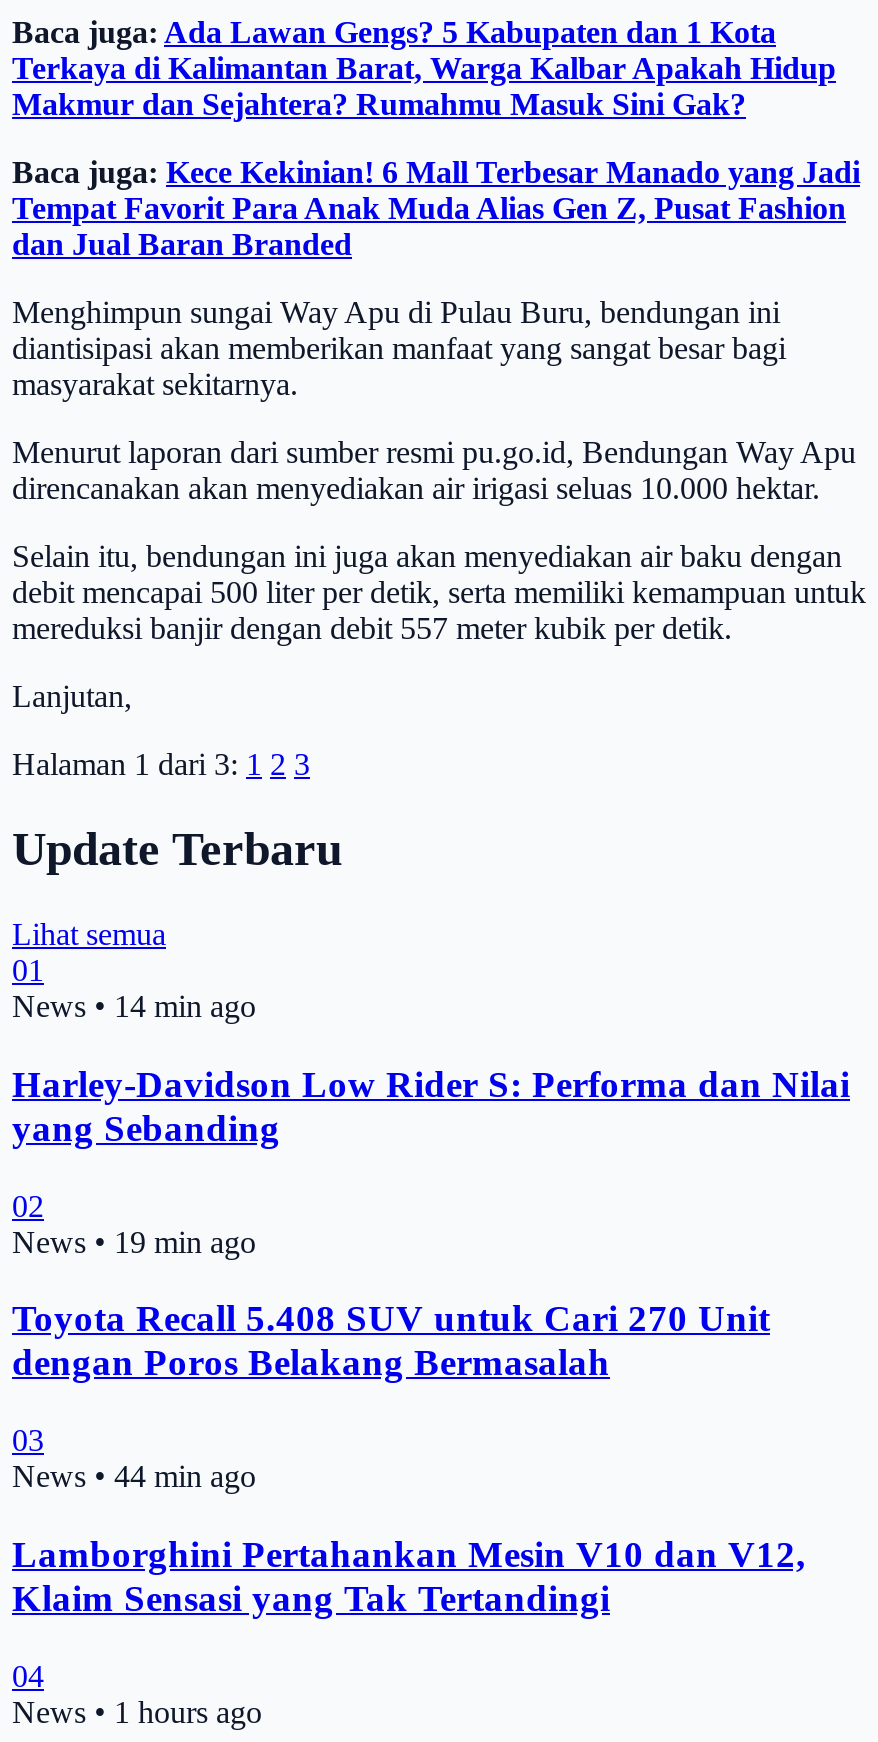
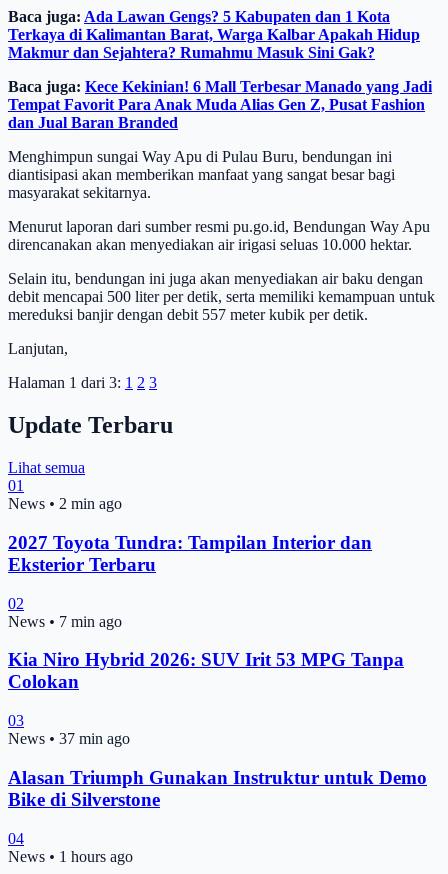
[12,989,256,1023] News • 14 min ago -> [8,495,122,512] News • 2 min ago
[12,1063,850,1149] Harley-Davidson Low Rider S: Performa dan Nilai | yang Sebanding -> [8,532,372,575] 2027 Toyota Tundra: Tampilan Interior dan | Eksterior Terbaru
[12,1224,256,1258] News • 19 min ago -> [8,613,122,630] News • 7 min ago
[12,1298,770,1384] Toyota Recall 5.408 SUV untuk Cari 270 Unit | dengan Poros Belakang Bermasalah -> [8,649,404,692] Kia Niro Hybrid 2026: SUV Irit 53 MPG Tanpa | Colokan
[12,1459,256,1493] News • 44 min ago -> [8,730,130,747] News • 37 min ago
[12,1533,806,1619] Lamborghini Pertahankan Mesin V10 dan V12, | Klaim Sensasi yang Tak Tertandingi -> [8,767,427,810] Alasan Triumph Gunakan Instruktur untuk Demo | Bike di Silverstone

